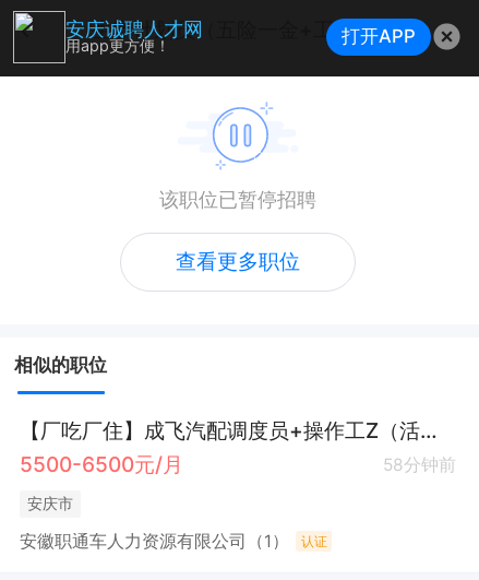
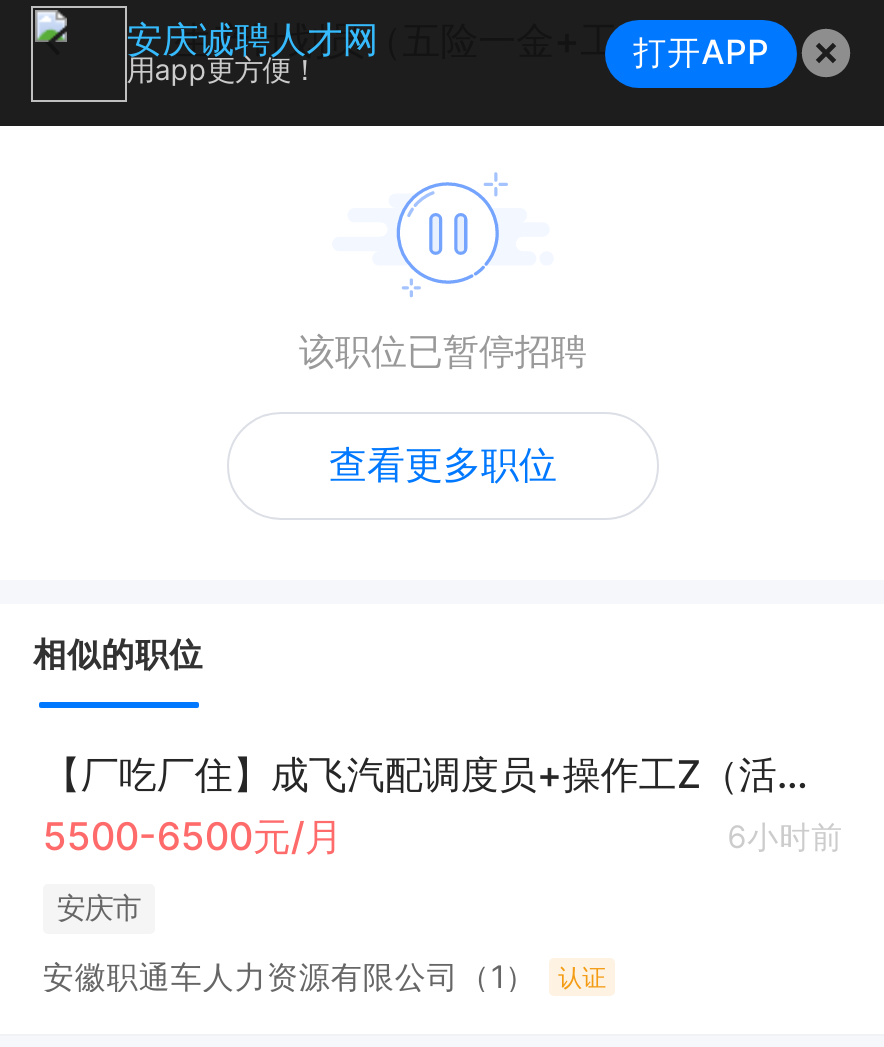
[383,454,456,475] 58分钟前 -> [727,817,843,855] 6小时前

